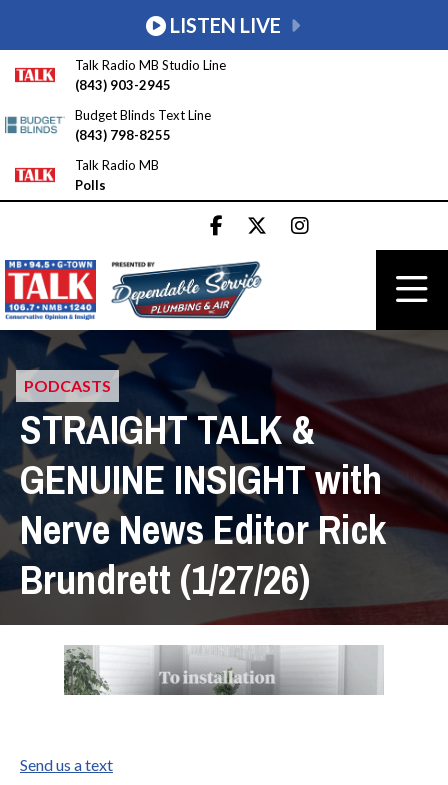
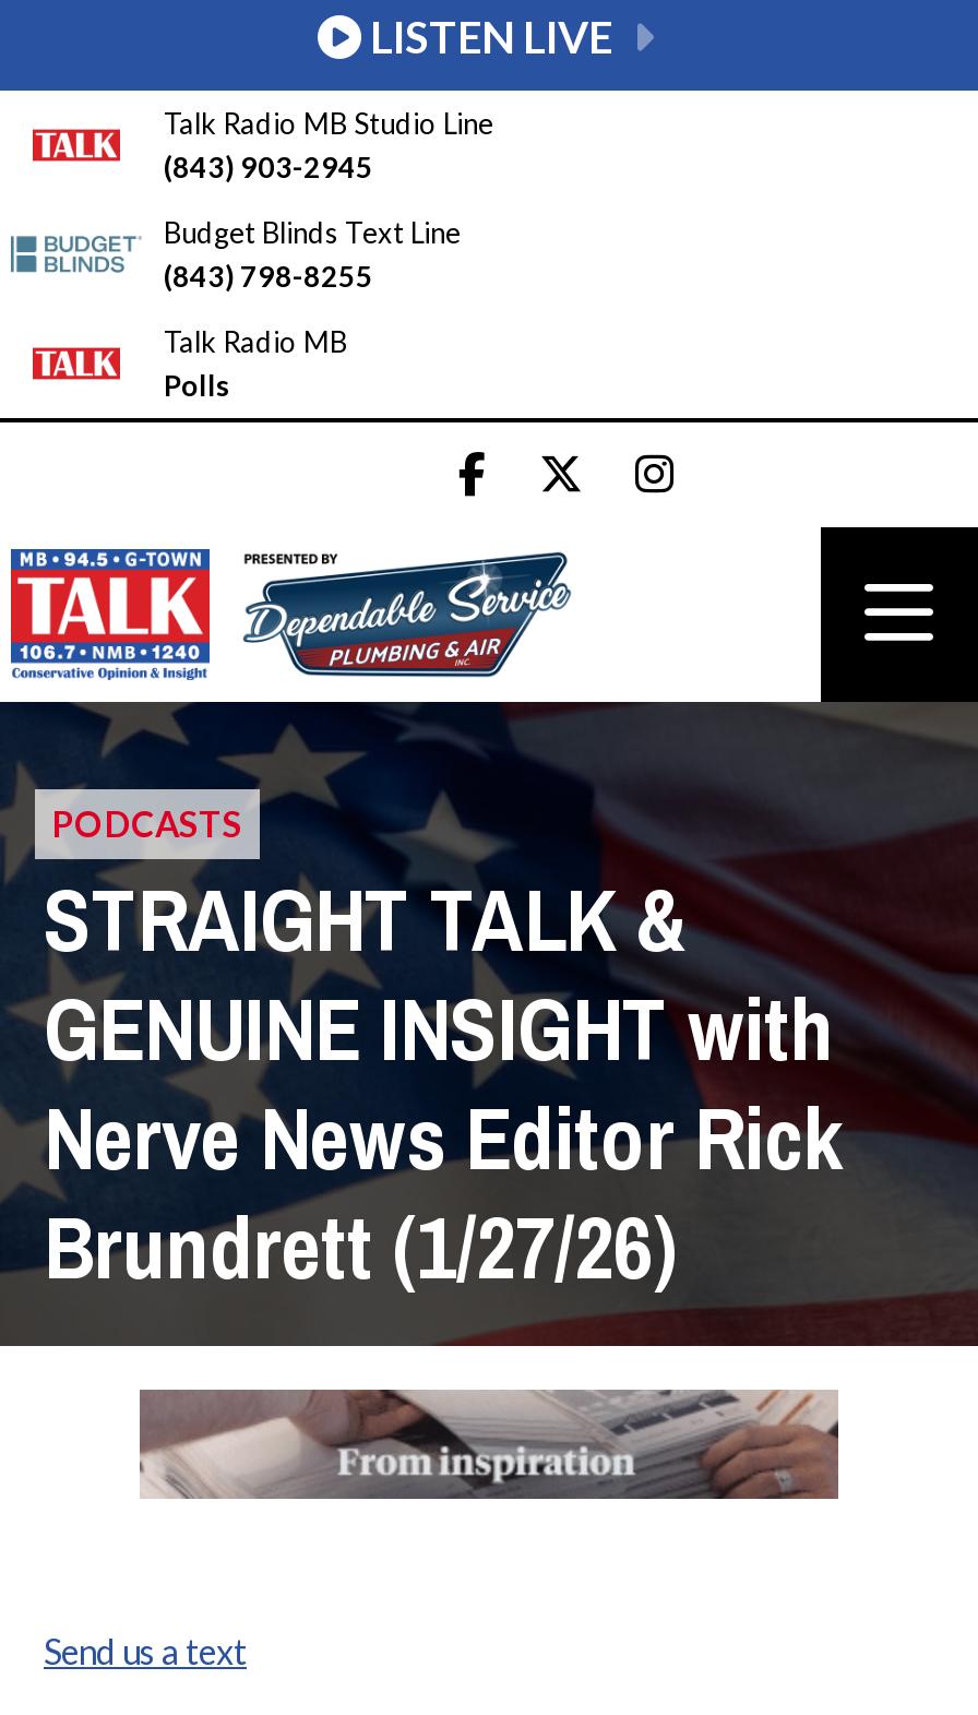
[63,645,384,695] [image] -> [140,1388,840,1499] [image]

